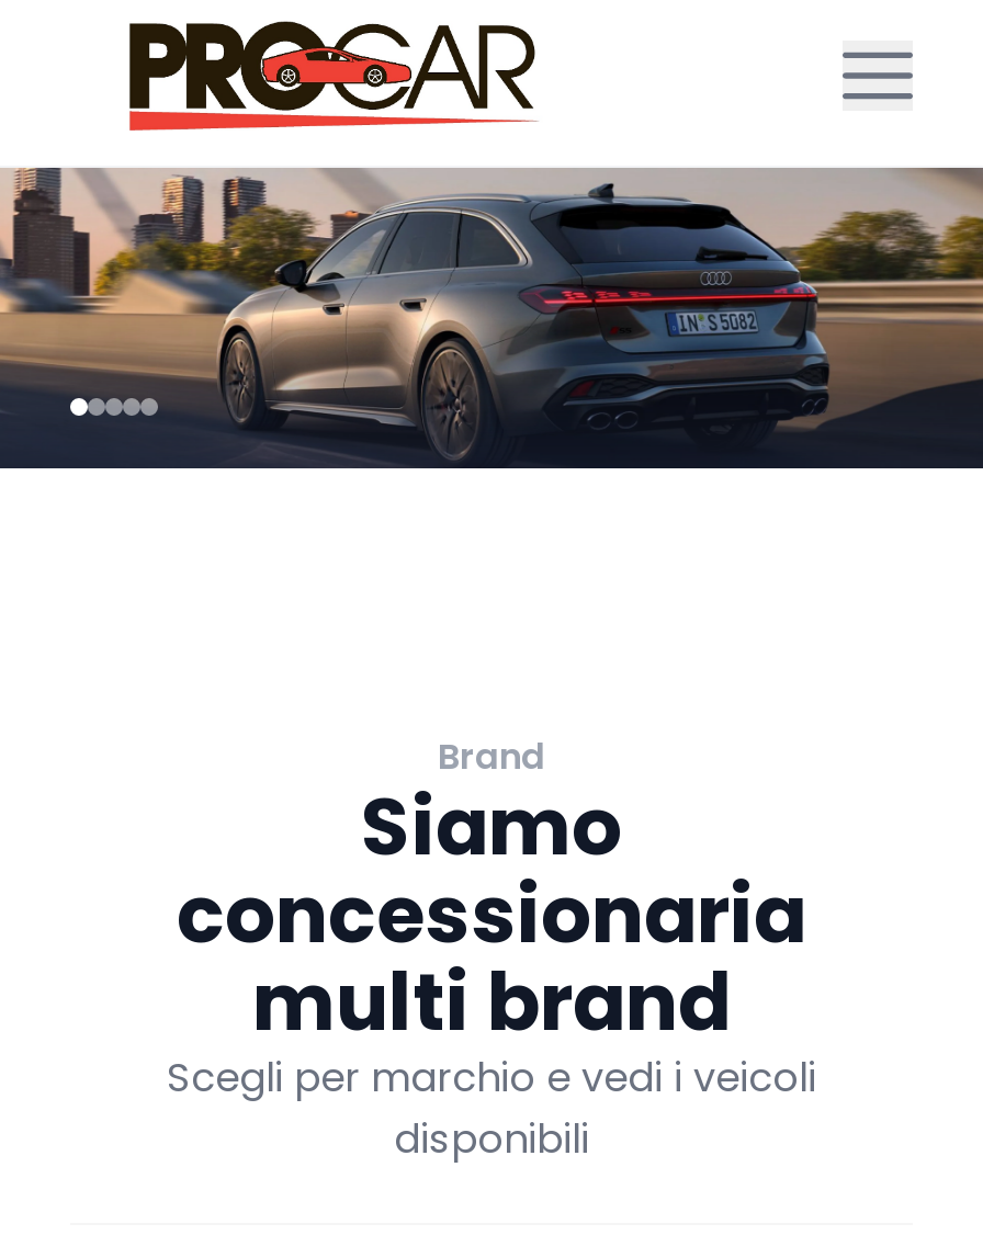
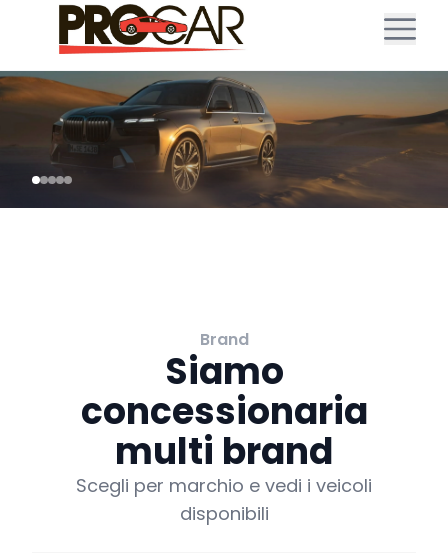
[7,168,976,468] [image] -> [3,70,445,208] [image]

